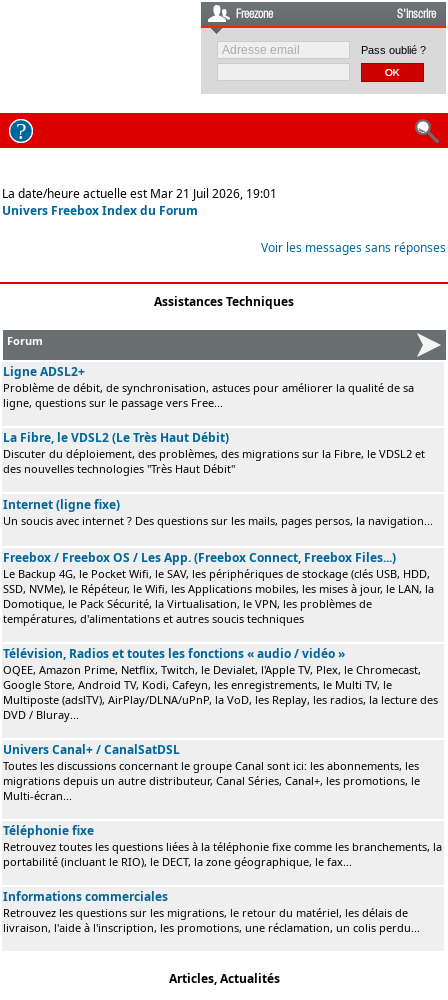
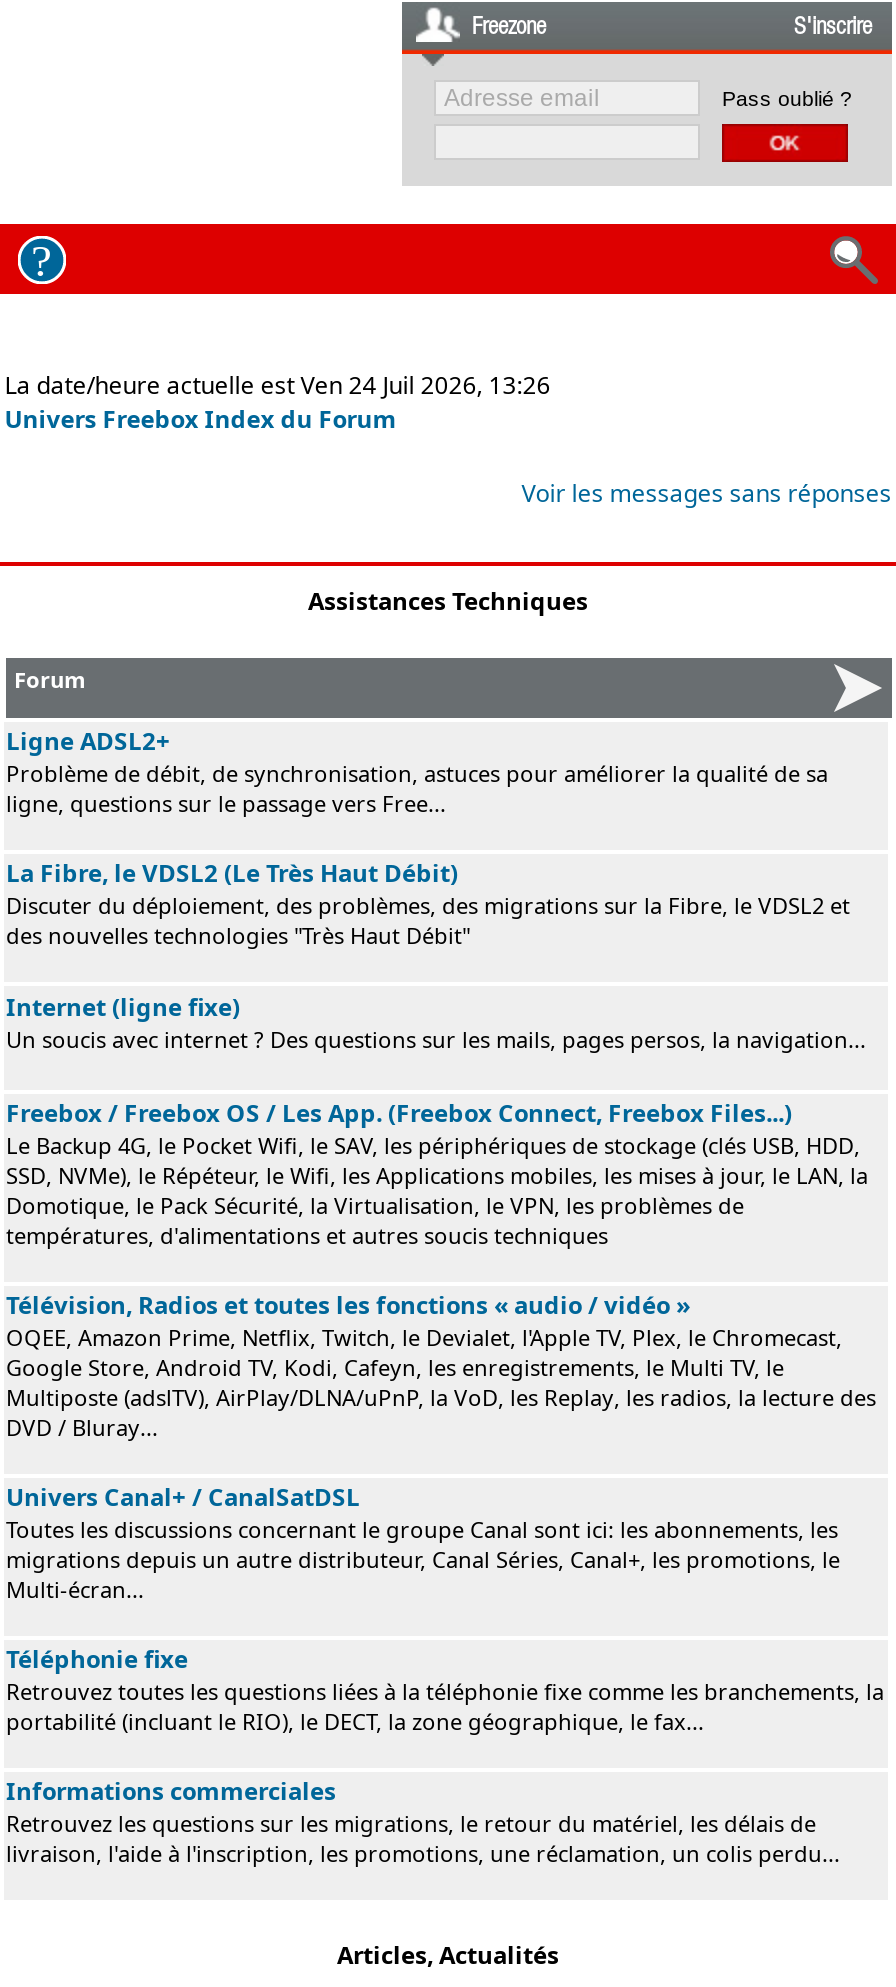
[2,185,277,202] La date/heure actuelle est Mar 21 Juil 2026, 19:01 -> [4,368,550,402] La date/heure actuelle est Ven 24 Juil 2026, 13:26

